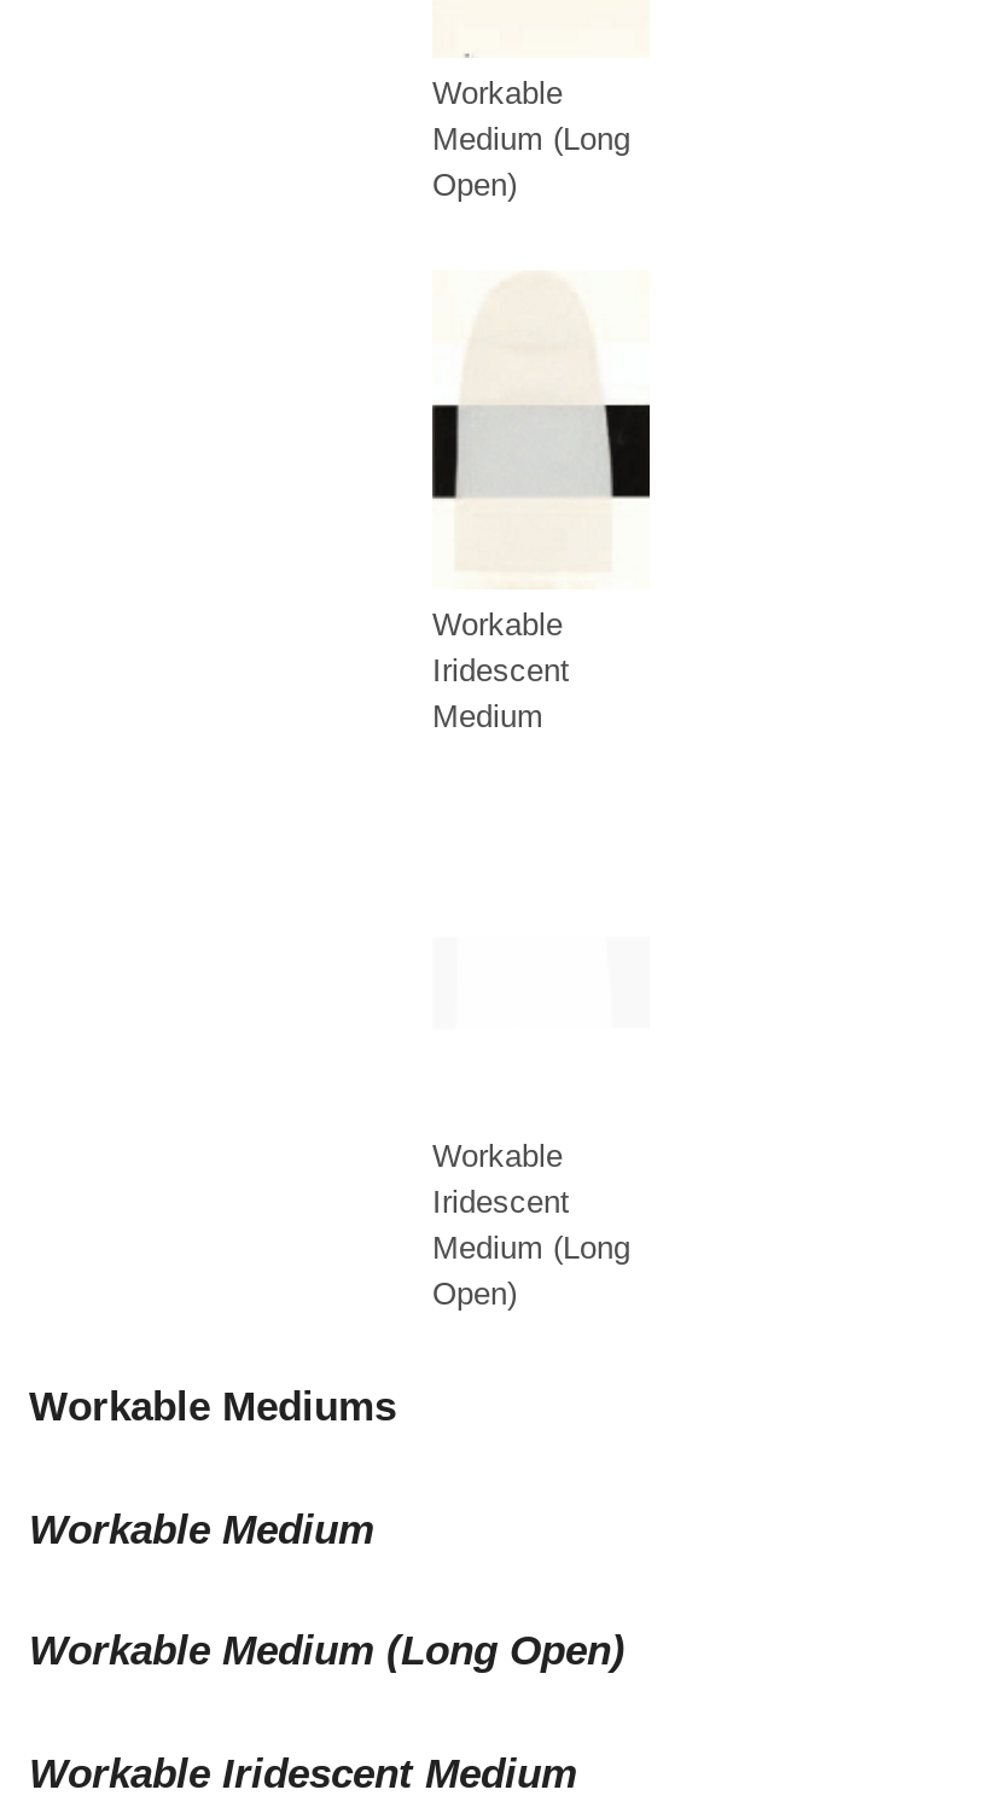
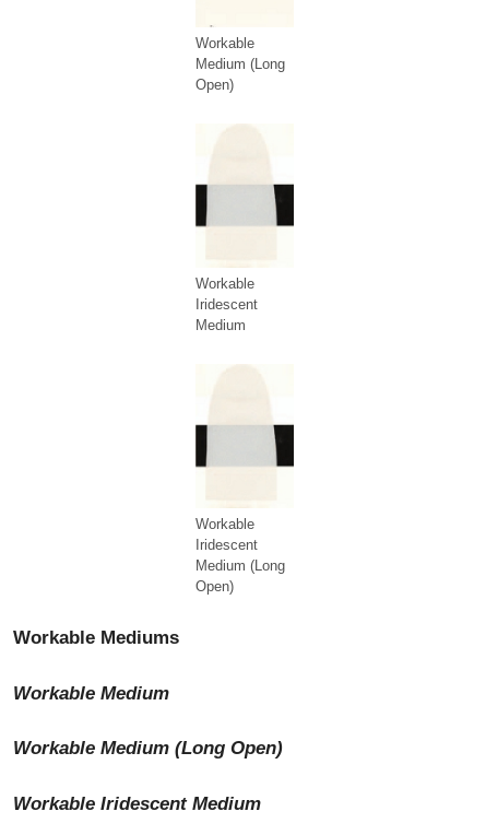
none -> [194,365,295,507] [image]

